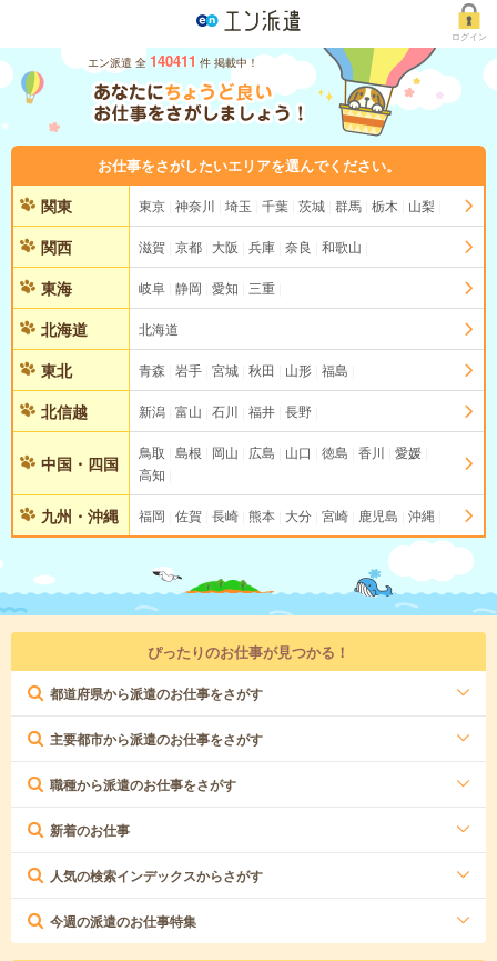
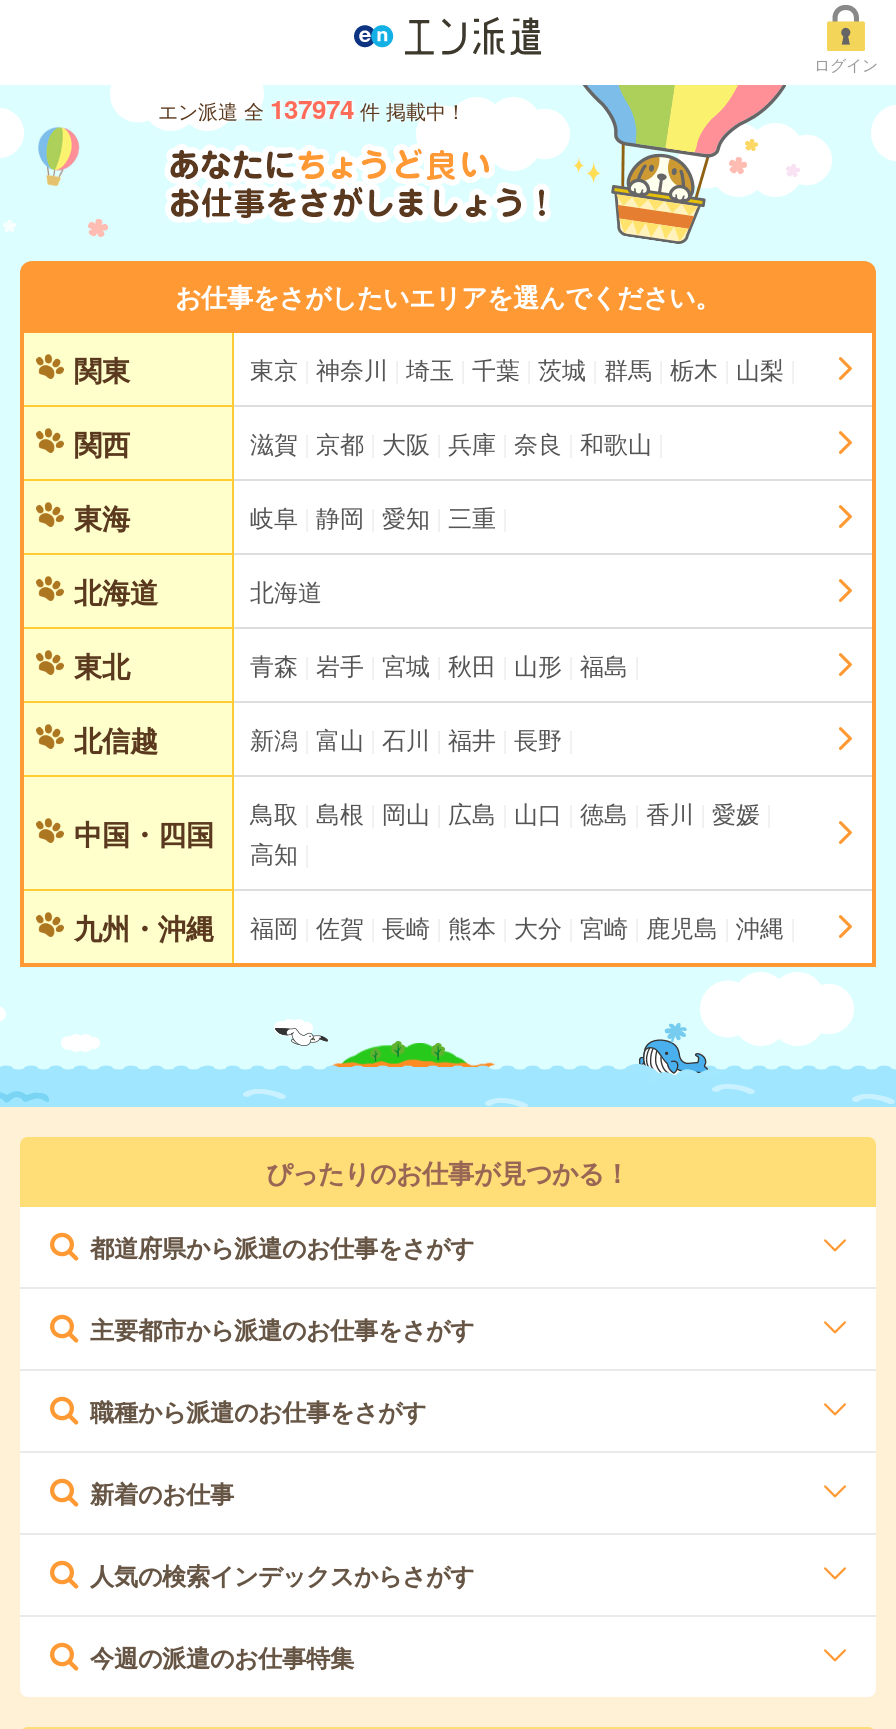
[88,51,258,72] エン派遣 全 140411 件 掲載中！ -> [158,90,466,128] エン派遣 全 137974 件 掲載中！

